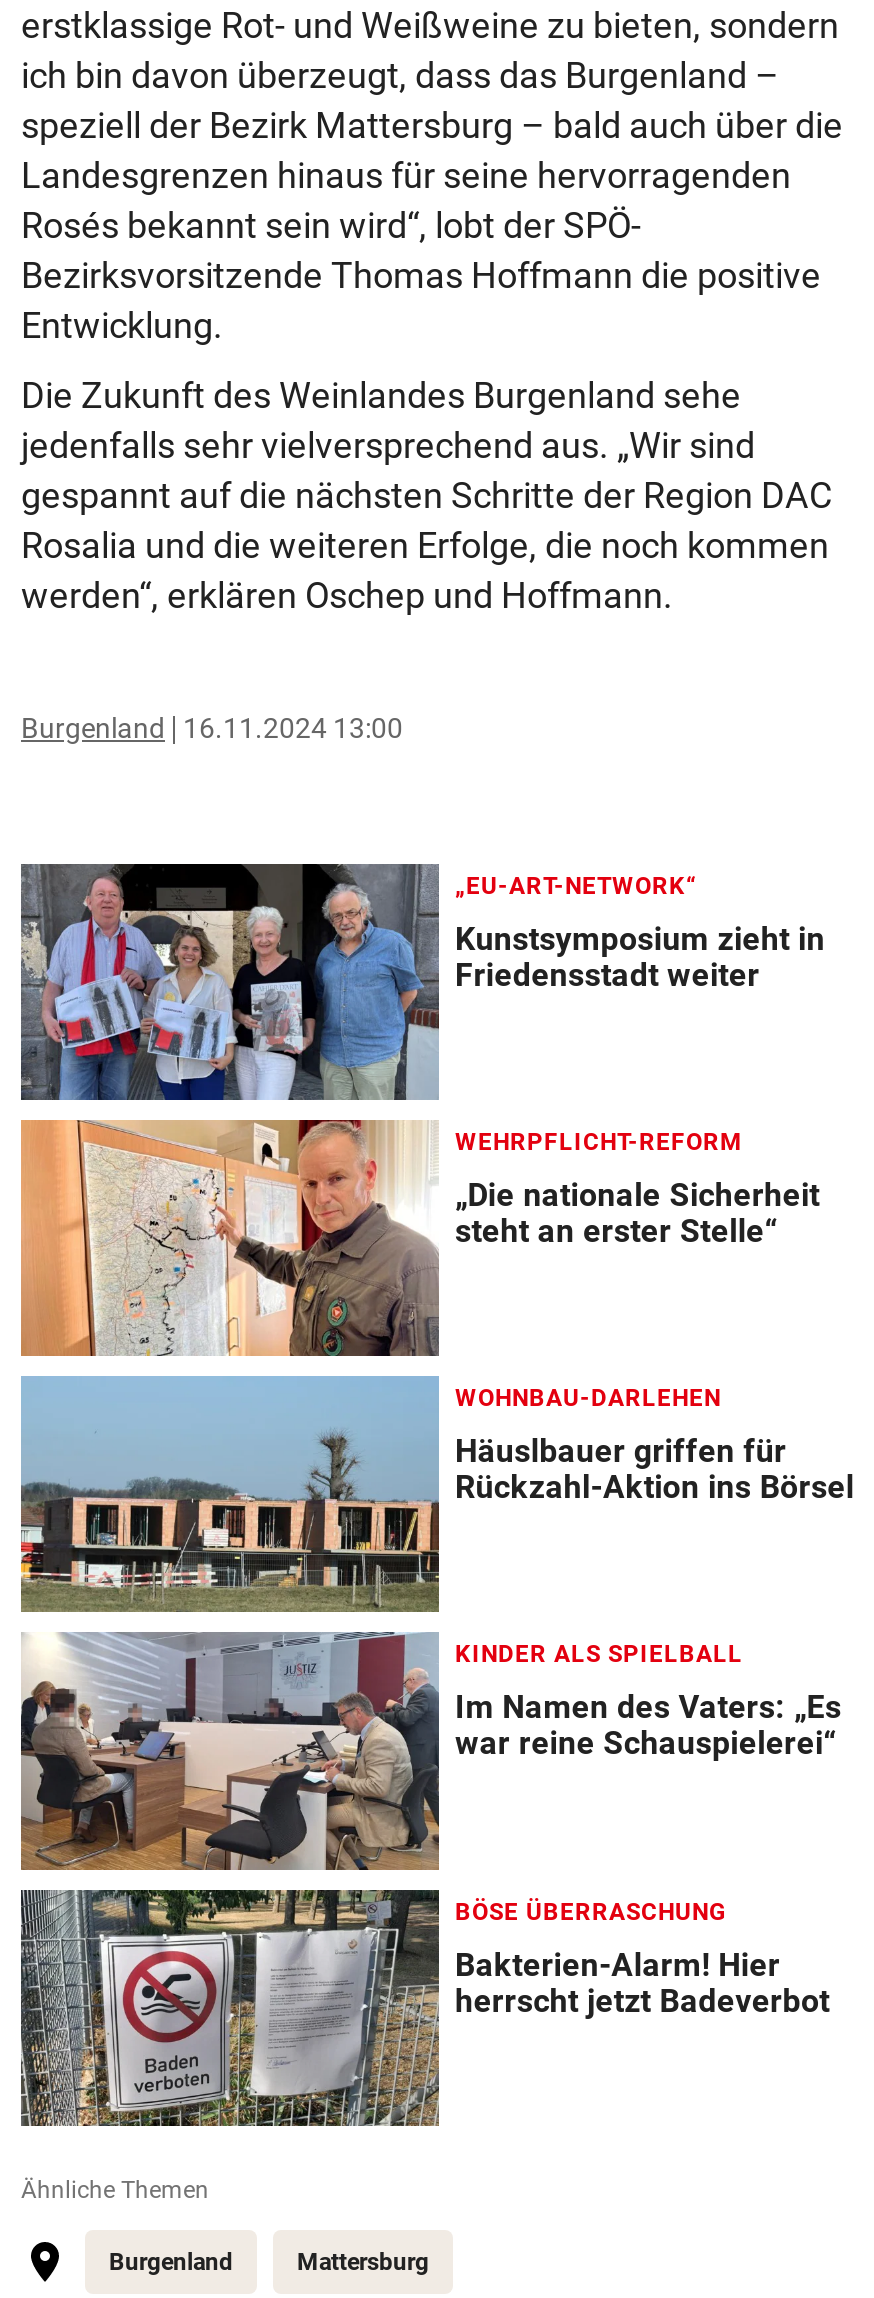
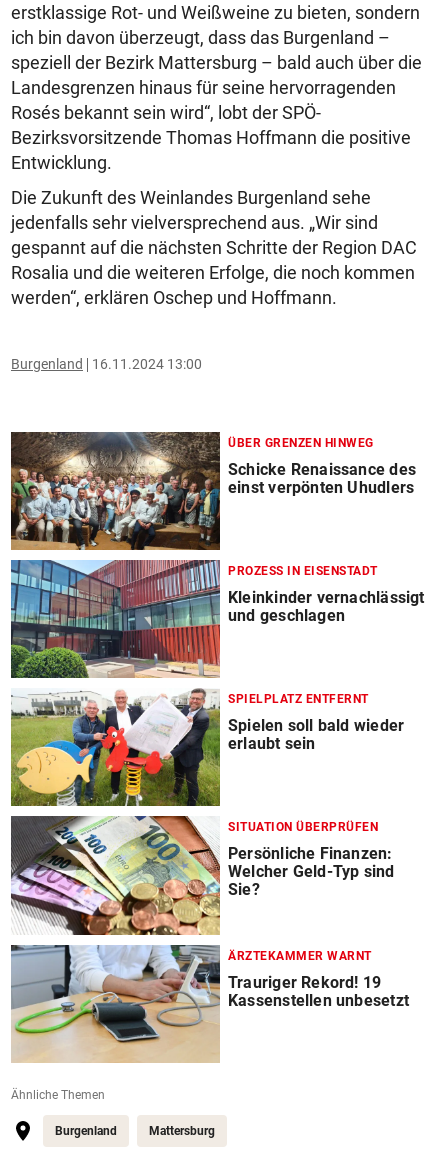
[19,862,697,1102] [image] | „EU-ART-NETWORK“ -> [10,431,373,551] [image] | ÜBER GRENZEN HINWEG
[455,920,825,994] Kunstsymposium zieht in | Friedensstadt weiter -> [228,460,416,497] Schicke Renaissance des | einst verpönten Uhudlers
[19,1118,743,1358] [image] | WEHRPFLICHT-REFORM -> [10,559,377,679] [image] | PROZESS IN EISENSTADT
[455,1176,820,1250] „Die nationale Sicherheit | steht an erster Stelle“ -> [228,588,425,625] Kleinkinder vernachlässigt | und geschlagen
[19,1374,721,1614] [image] | WOHNBAU-DARLEHEN -> [10,688,368,807] [image] | SPIELPLATZ ENTFERNT
[455,1433,854,1507] Häuslbauer griffen für | Rückzahl-Aktion ins Börsel -> [228,716,404,753] Spielen soll bald wieder | erlaubt sein
[19,1630,743,1872] [image] | KINDER ALS SPIELBALL -> [10,815,378,936] [image] | SITUATION ÜBERPRÜFEN
[455,1689,841,1763] Im Namen des Vaters: „Es | war reine Schauspielerei“ -> [228,844,394,899] Persönliche Finanzen: | Welcher Geld-Typ sind | Sie?
[19,1888,726,2128] [image] | BÖSE ÜBERRASCHUNG -> [11,945,371,1063] [image] | ÄRZTEKAMMER WARNT
[455,1945,830,2019] Bakterien-Alarm! Hier | herrscht jetzt Badeverbot -> [228,972,409,1009] Trauriger Rekord! 19 | Kassenstellen unbesetzt

